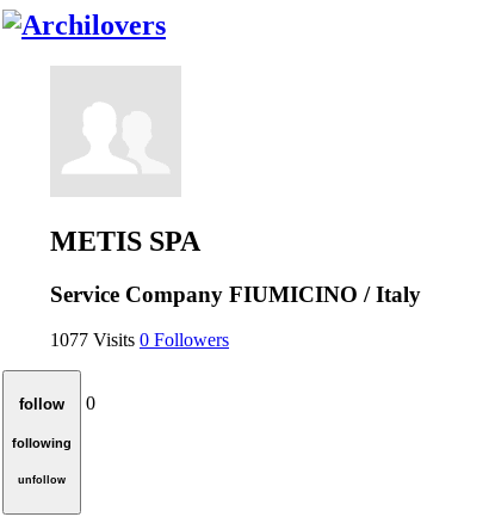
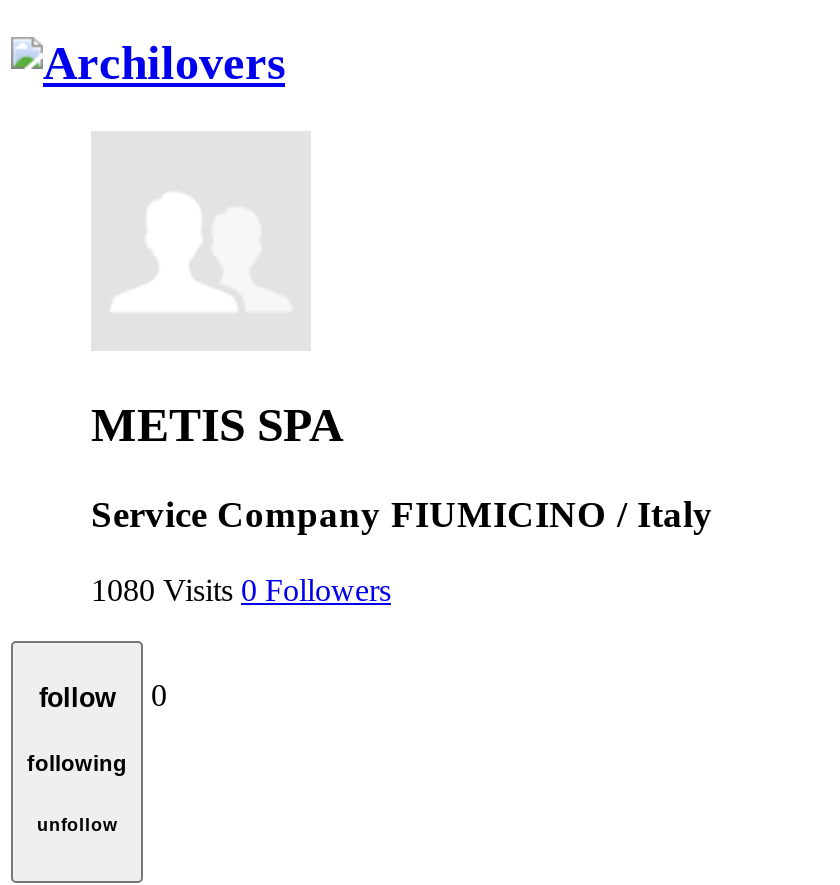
[50,330,229,350] 1077 Visits 0 Followers -> [91,574,391,608] 1080 Visits 0 Followers

